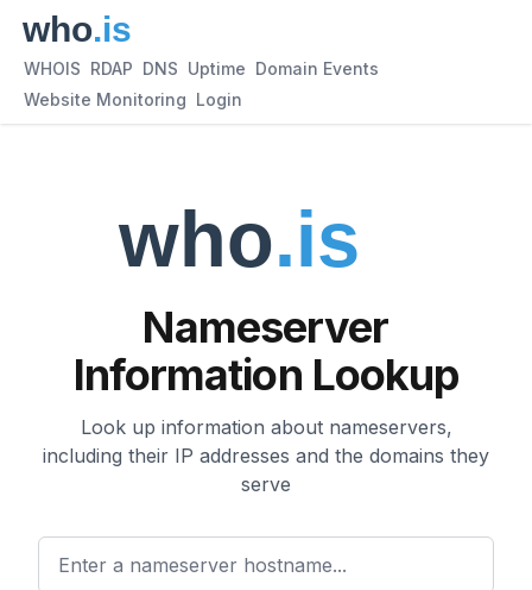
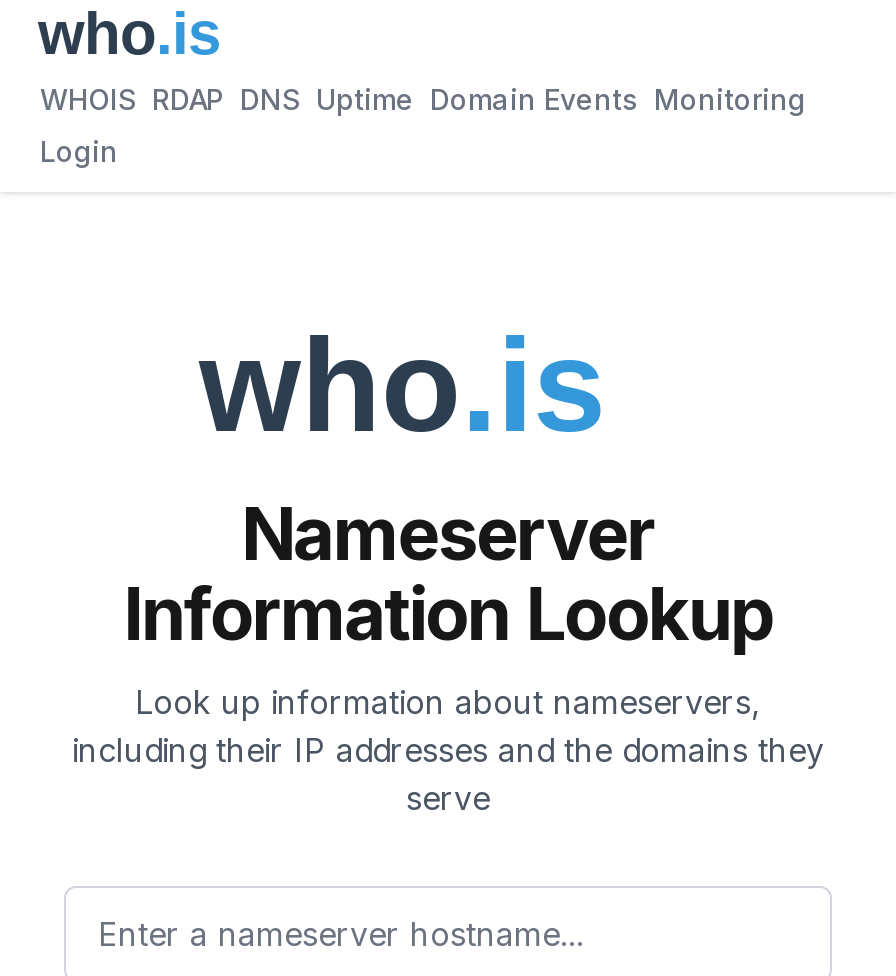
[24,58,379,79] WHOIS RDAP DNS Uptime Domain Events -> [40,82,806,116] WHOIS RDAP DNS Uptime Domain Events Monitoring
[24,89,242,109] Website Monitoring Login -> [40,134,118,168] Login

